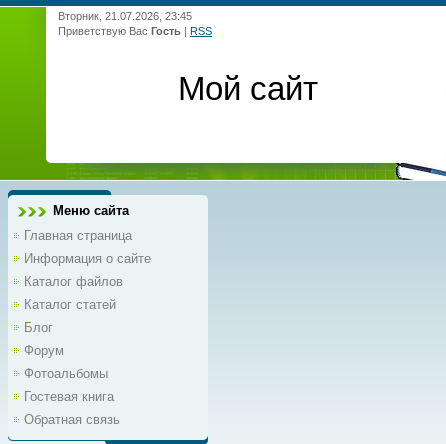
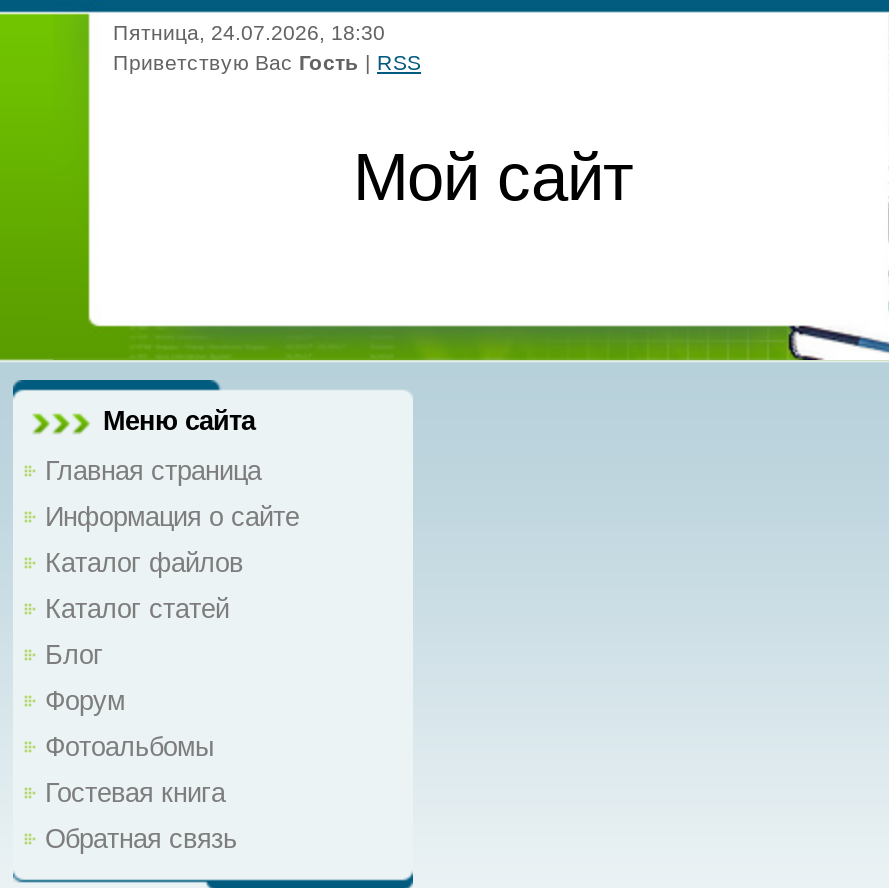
[58,10,192,22] Вторник, 21.07.2026, 23:45 -> [113,20,385,44] Пятница, 24.07.2026, 18:30

